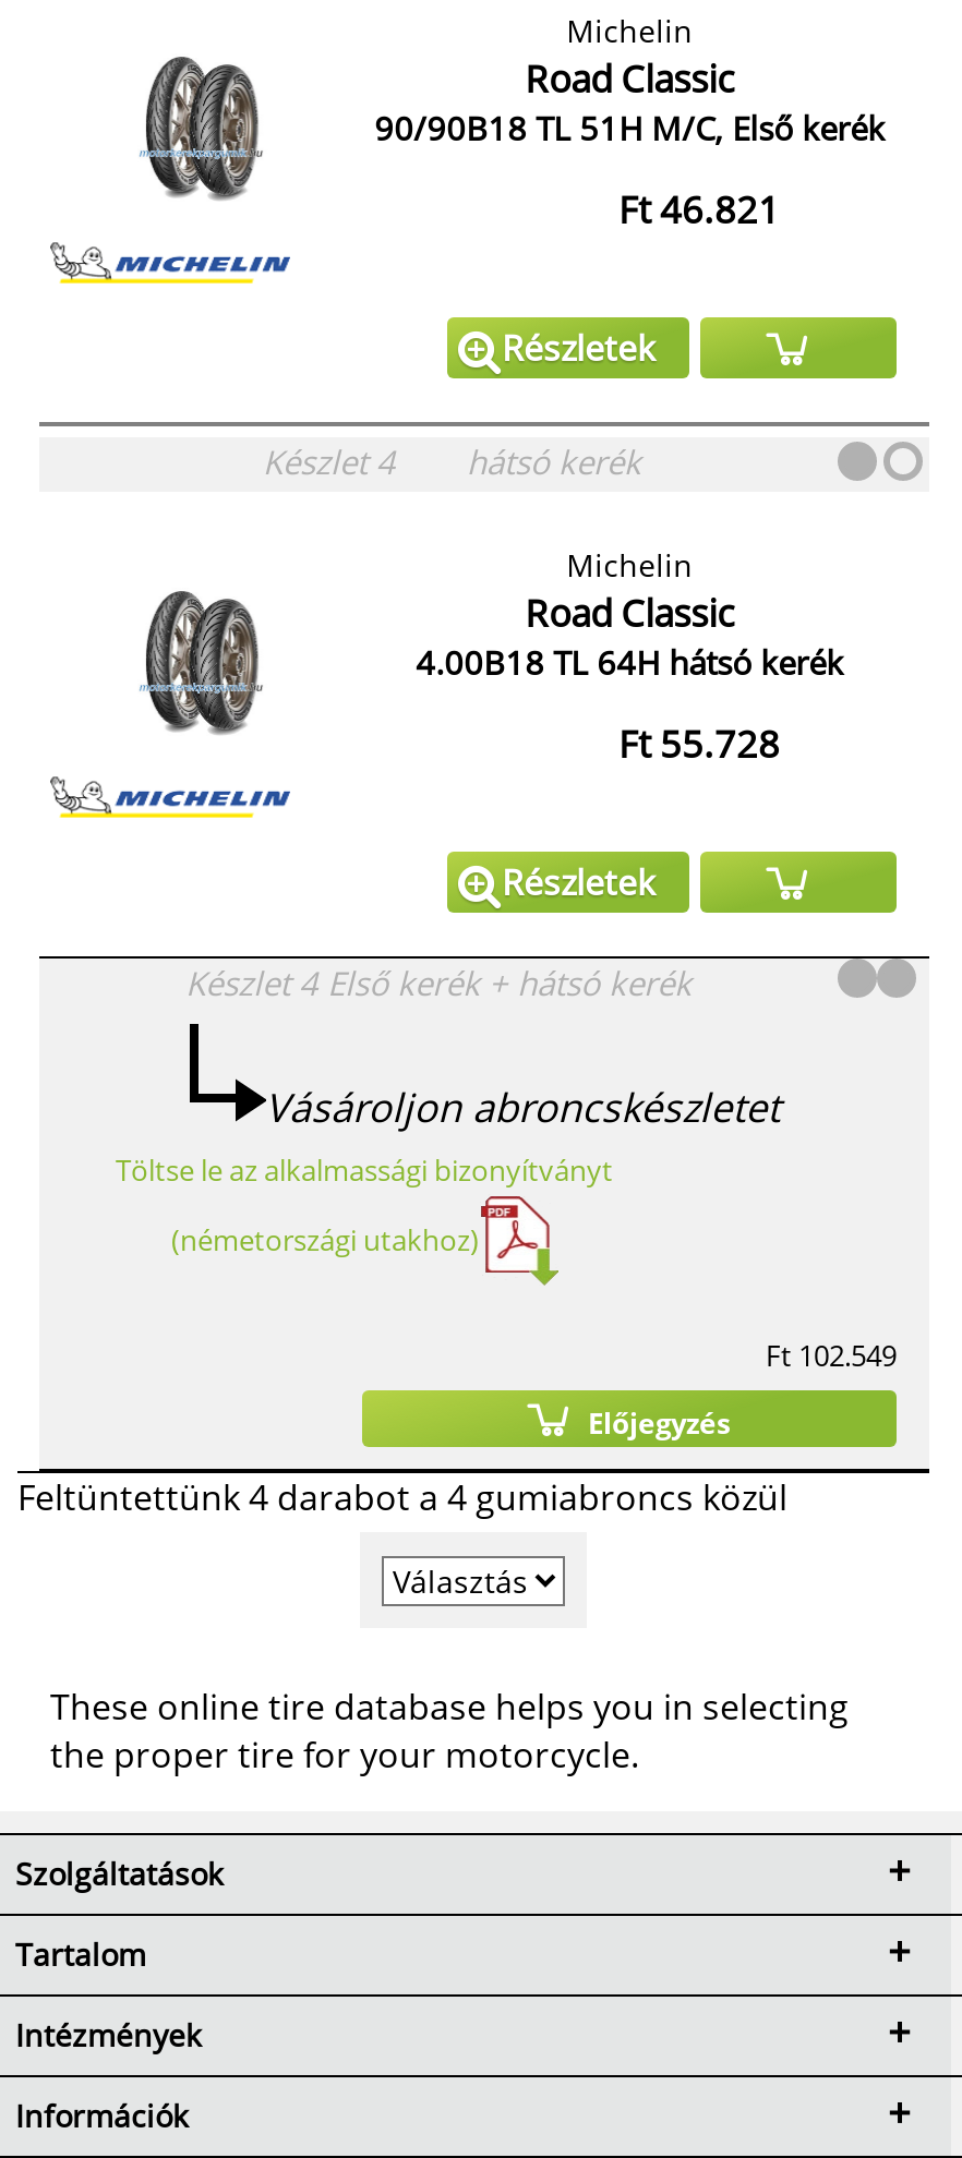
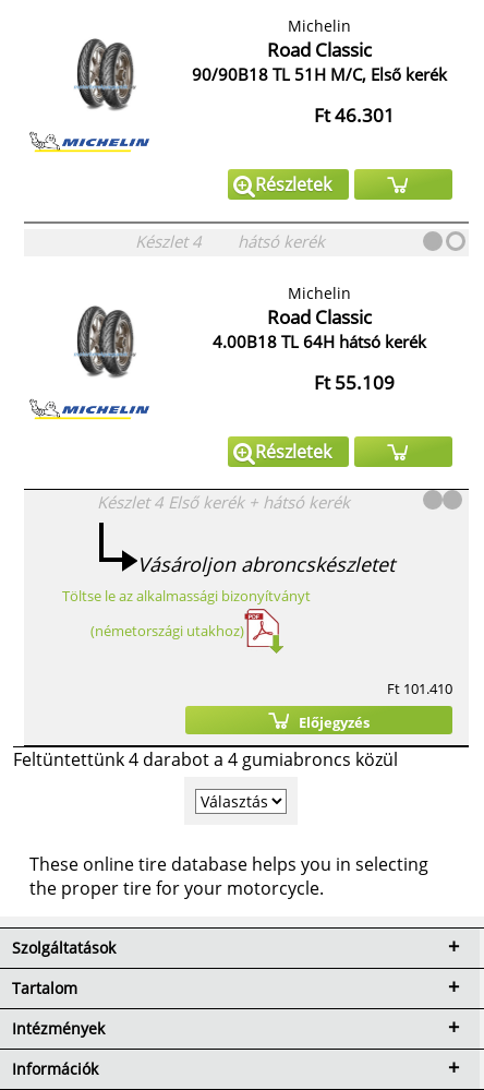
[618,183,780,234] Ft 46.821 -> [313,102,394,127] Ft 46.301
[618,718,780,768] Ft 55.728 -> [313,369,394,394] Ft 55.109
[766,1336,897,1375] Ft 102.549 -> [387,679,452,699] Ft 101.410

